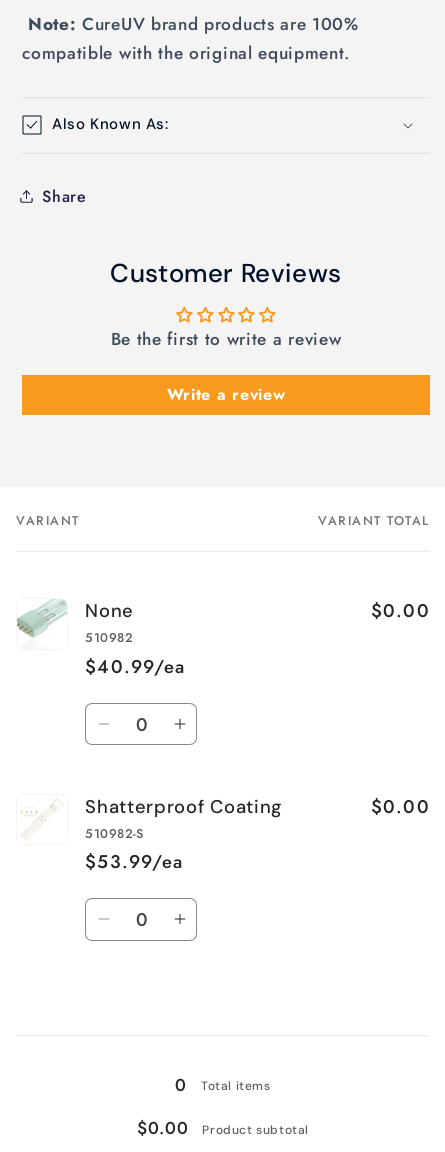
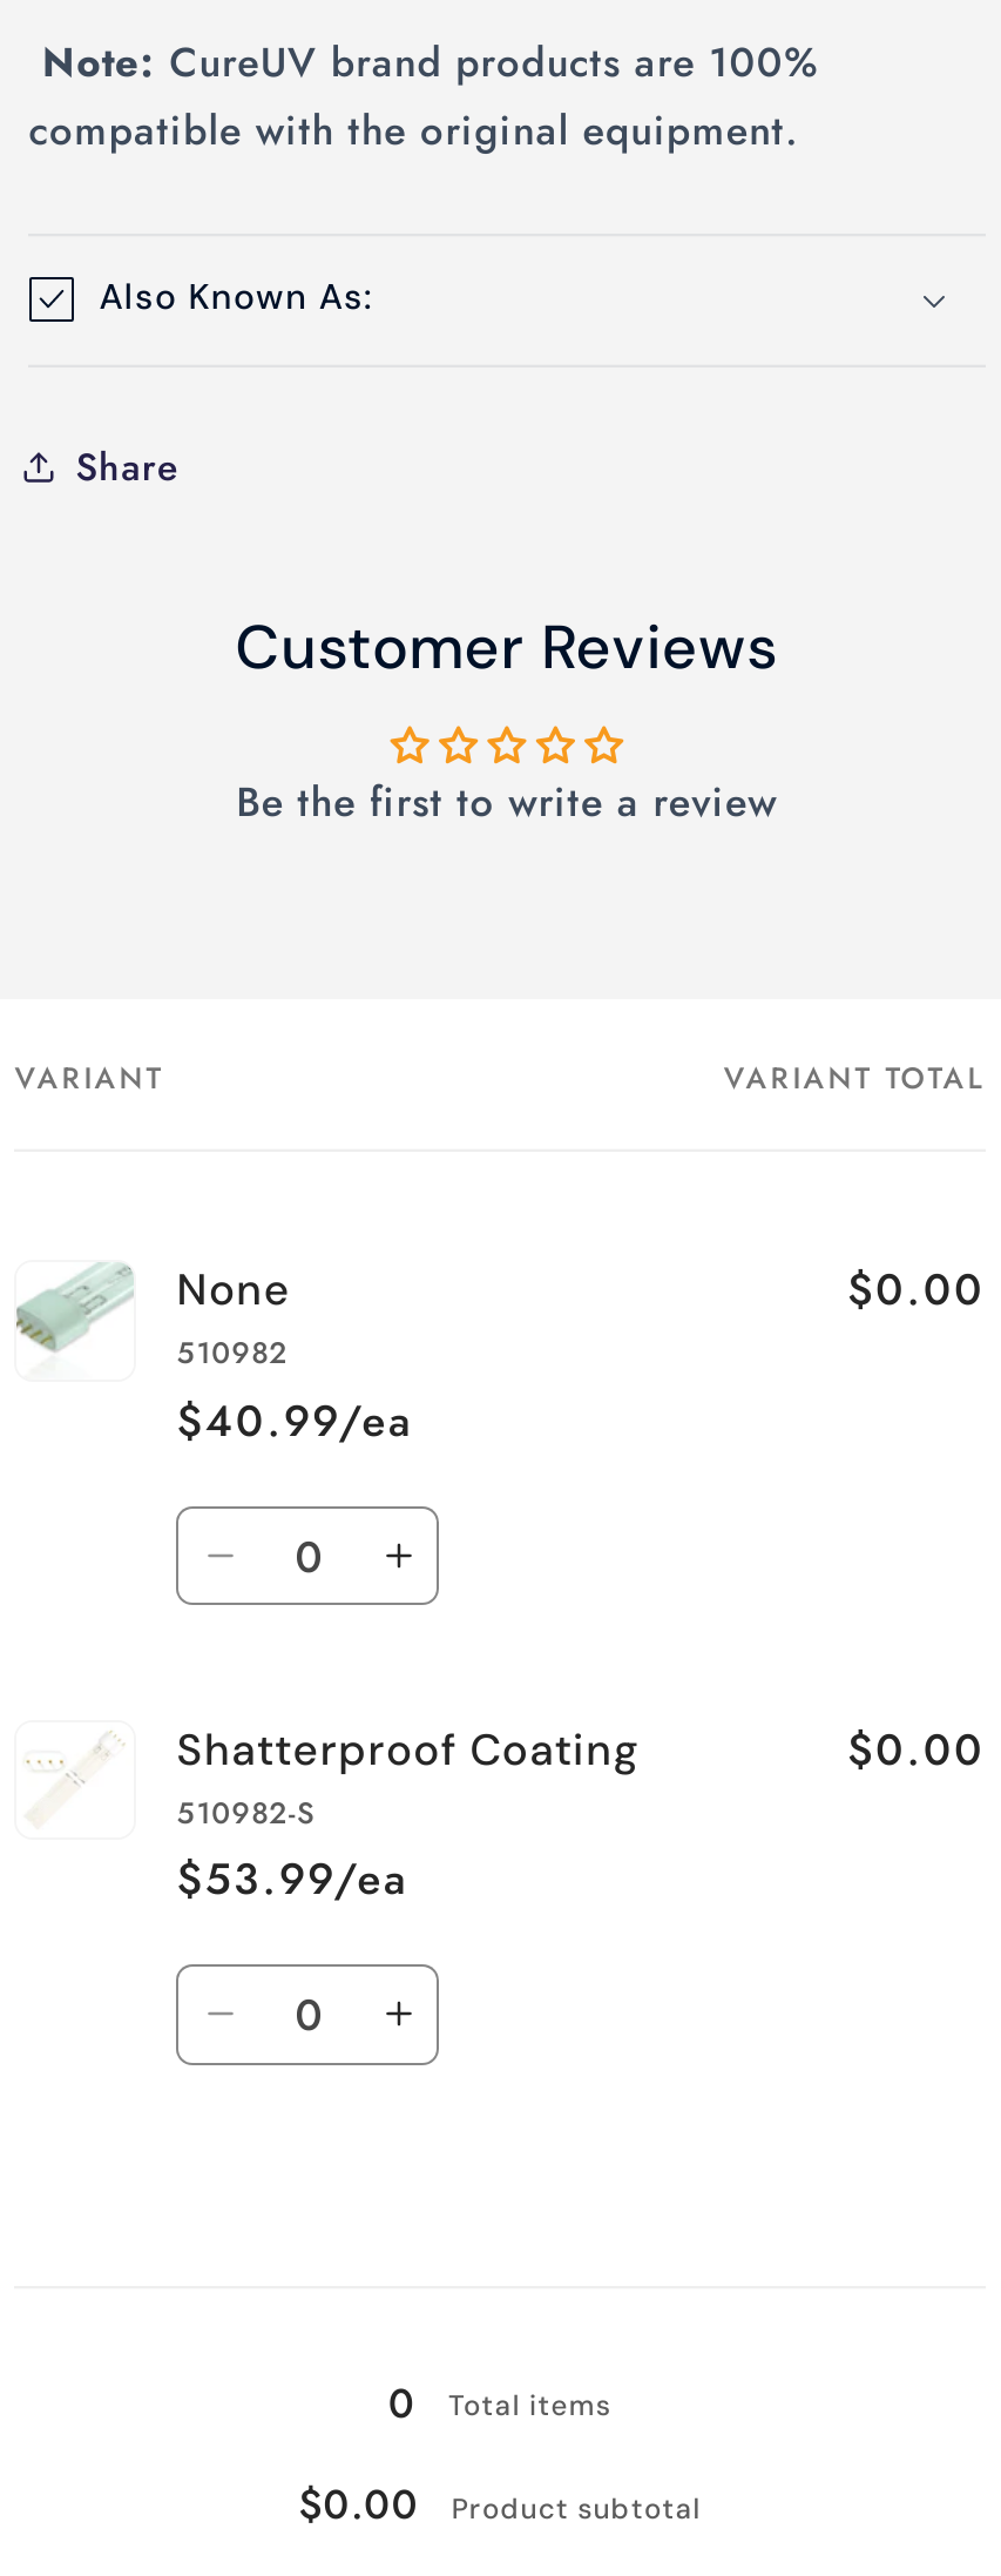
[167,383,285,406] Write a review -> none

